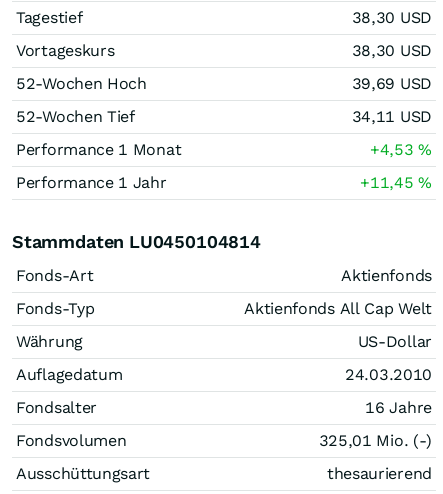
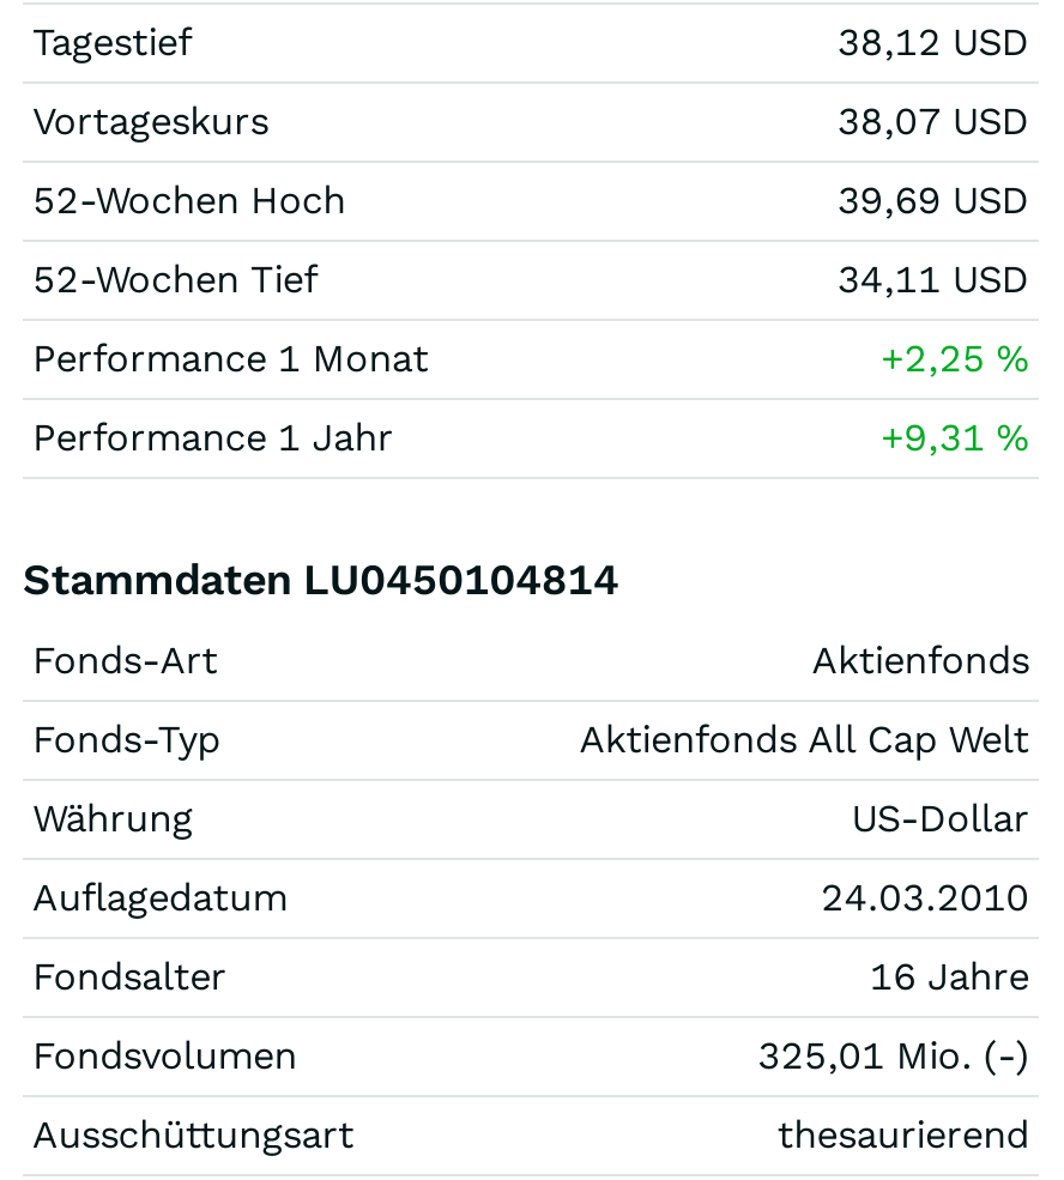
[352,8,432,27] 38,30 USD -> [837,19,1029,65] 38,12 USD
[352,41,432,60] 38,30 USD -> [837,98,1029,144] 38,07 USD
[370,140,432,159] +4,53% -> [881,335,1029,381] +2,25%
[360,173,432,192] +11,45% -> [881,414,1029,460] +9,31%

